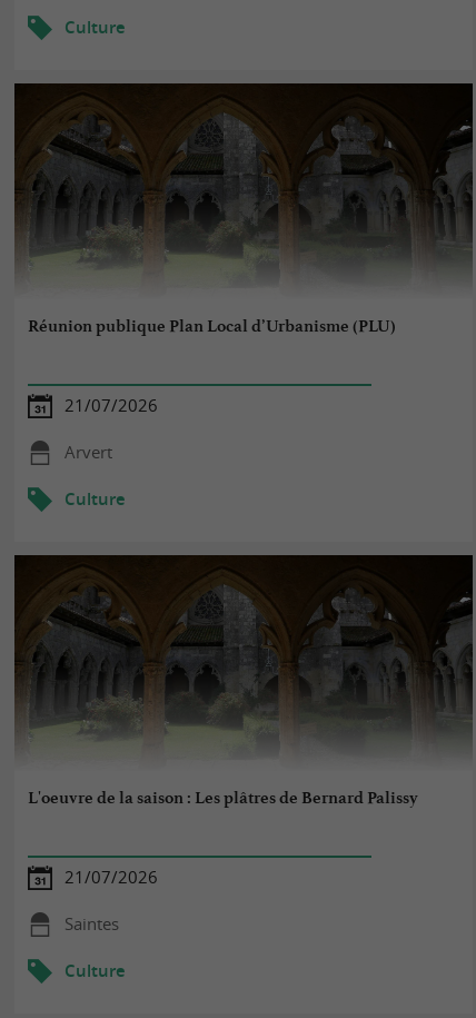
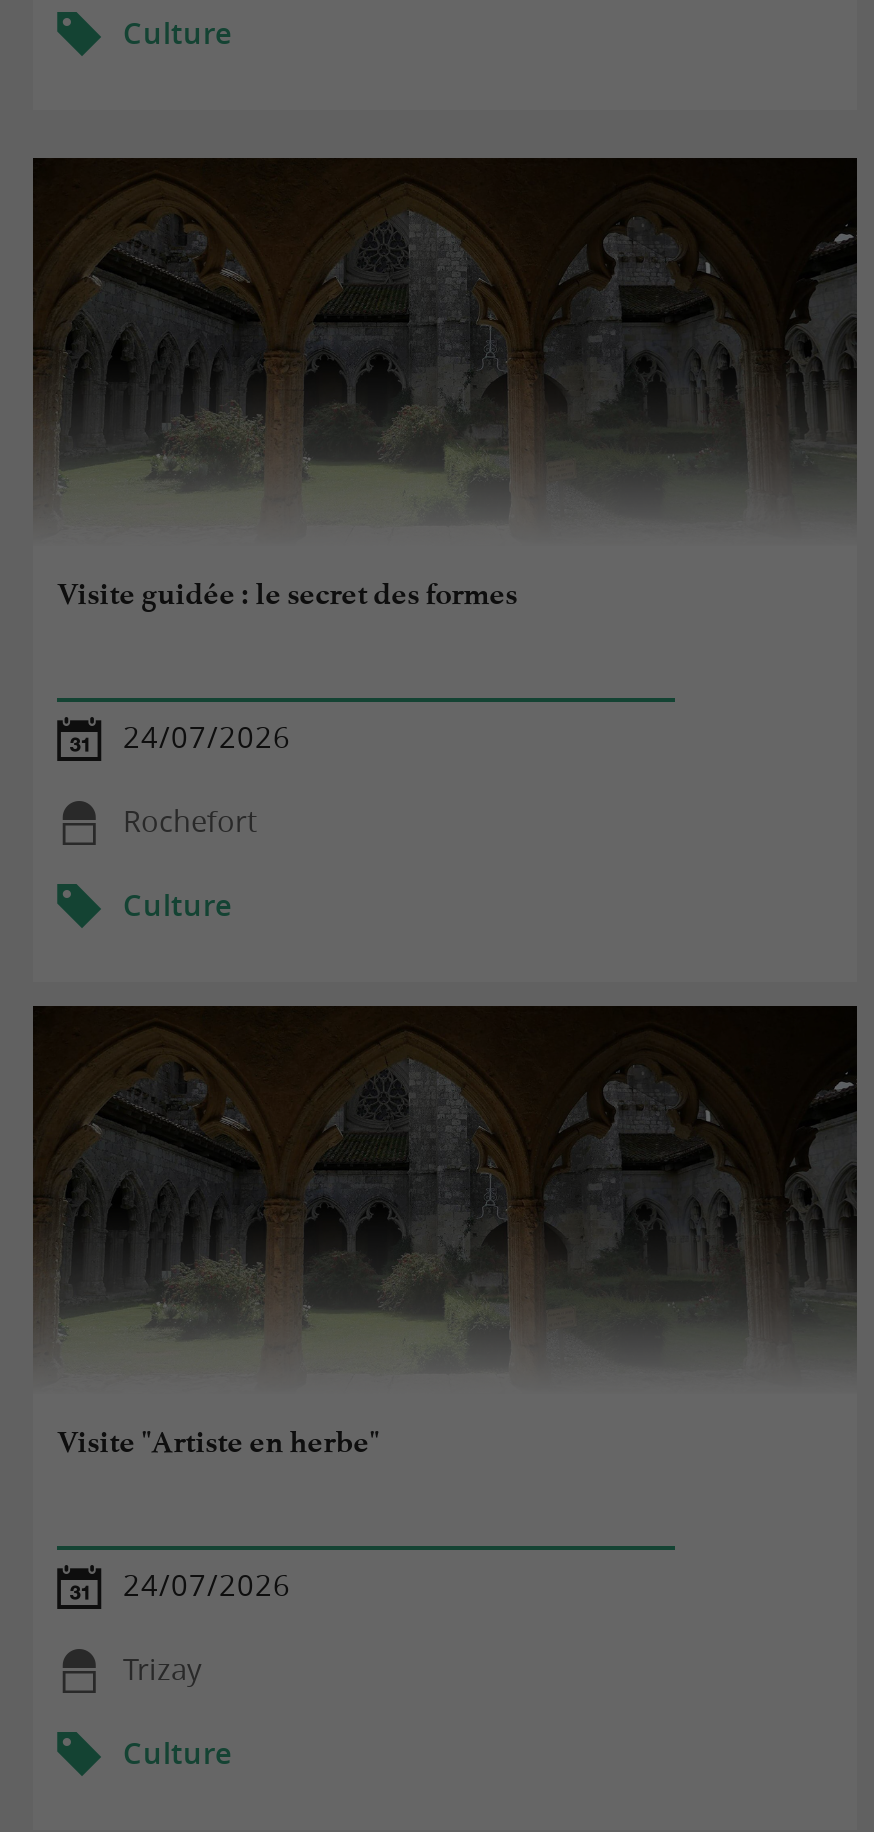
[28,316,396,336] Réunion publique Plan Local d’Urbanisme (PLU) -> [57,576,517,612] Visite guidée : le secret des formes
[65,395,158,416] 21/07/2026 -> [123,718,291,756] 24/07/2026
[65,442,112,463] Arvert -> [123,802,257,840] Rochefort
[28,788,418,808] L'oeuvre de la saison : Les plâtres de Bernard Palissy -> [57,1424,379,1460] Visite "Artiste en herbe"
[65,867,158,888] 21/07/2026 -> [123,1566,291,1604] 24/07/2026
[65,913,119,934] Saintes -> [123,1650,203,1688] Trizay

